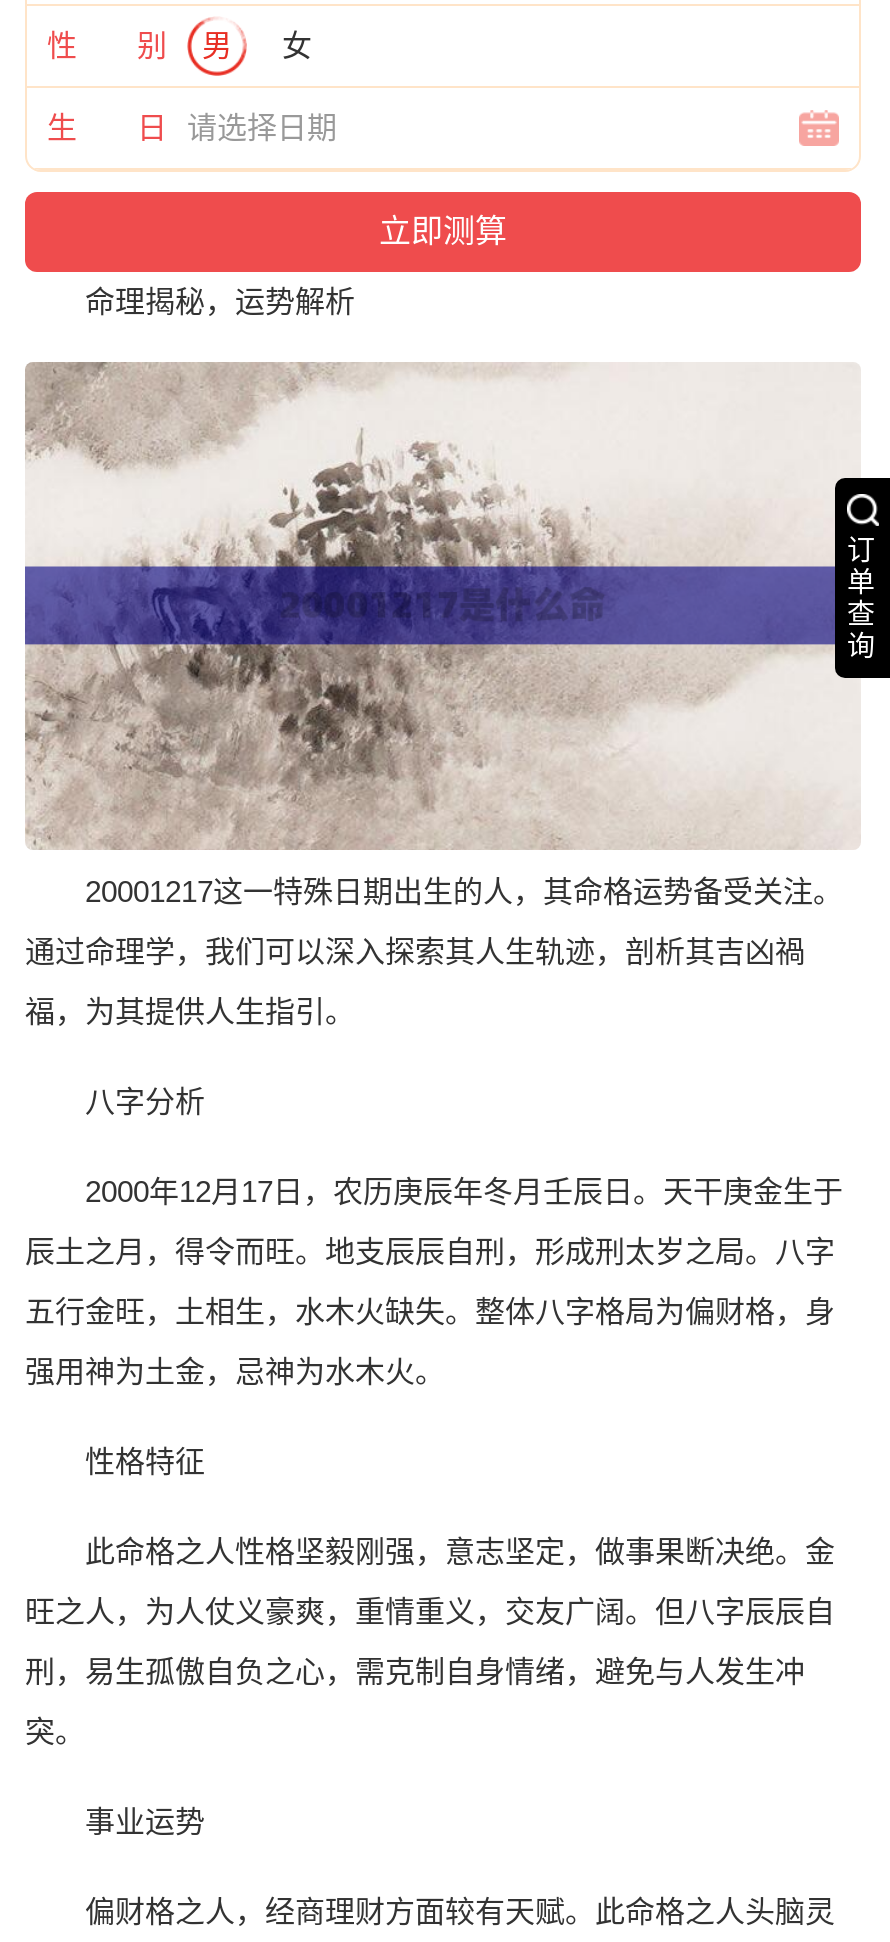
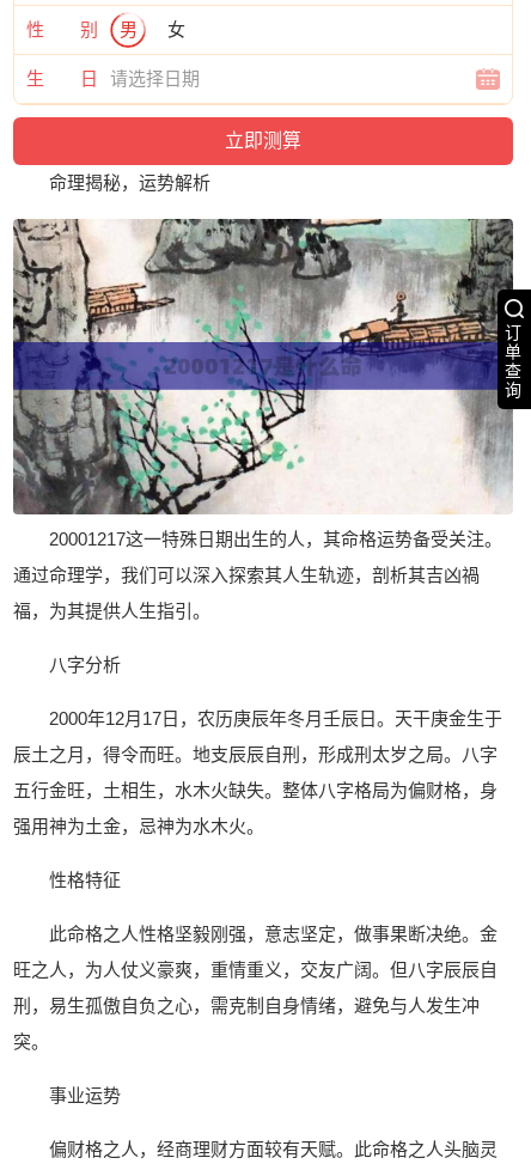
[25,362,861,850] [image] -> [12,218,514,516] [image]

